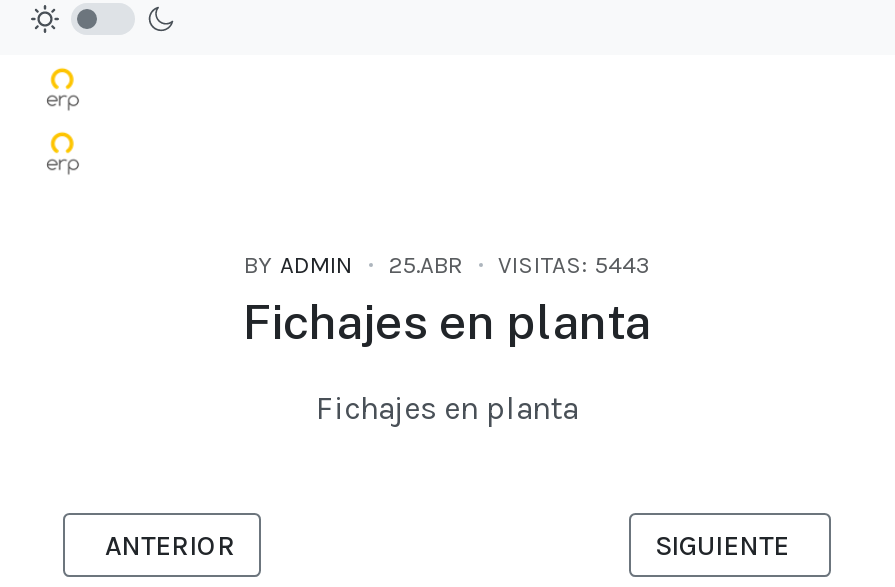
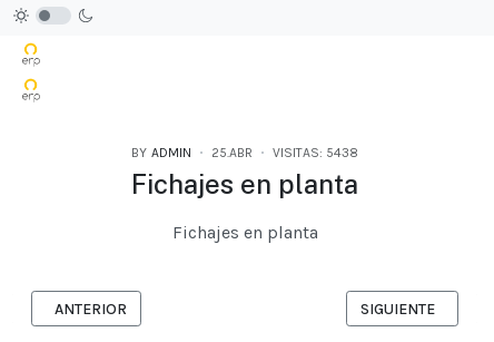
[244,252,650,280] BY ADMIN 25.ABR VISITAS: 5443 -> [131,145,358,161] BY ADMIN 25.ABR VISITAS: 5438

